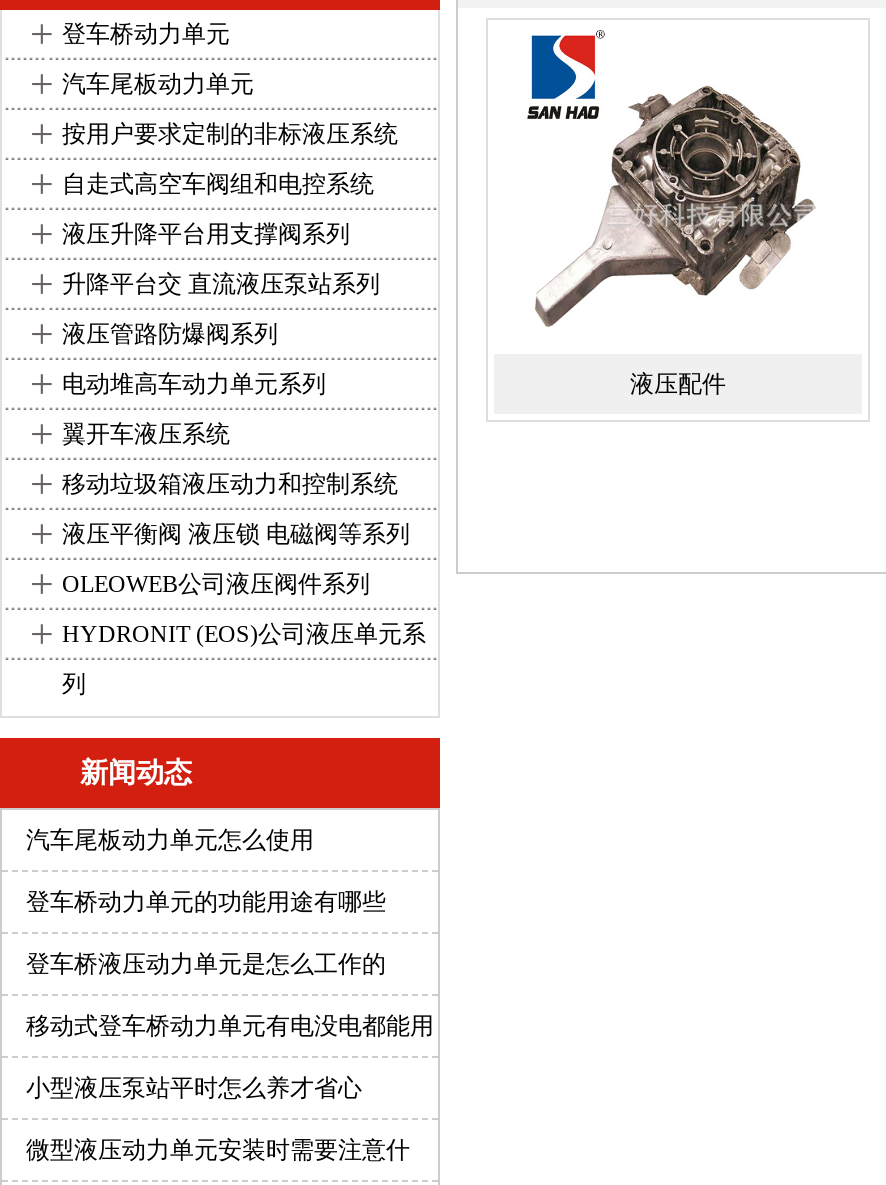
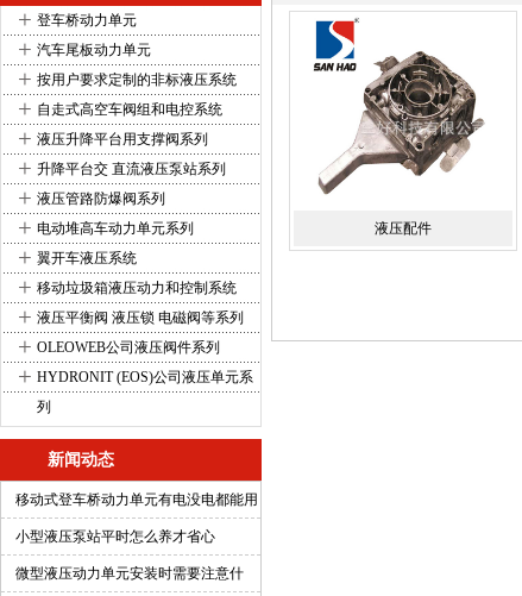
[26,826,386,978] 汽车尾板动力单元怎么使用 | 登车桥动力单元的功能用途有哪些 | 登车桥液压动力单元是怎么工作的 -> none

